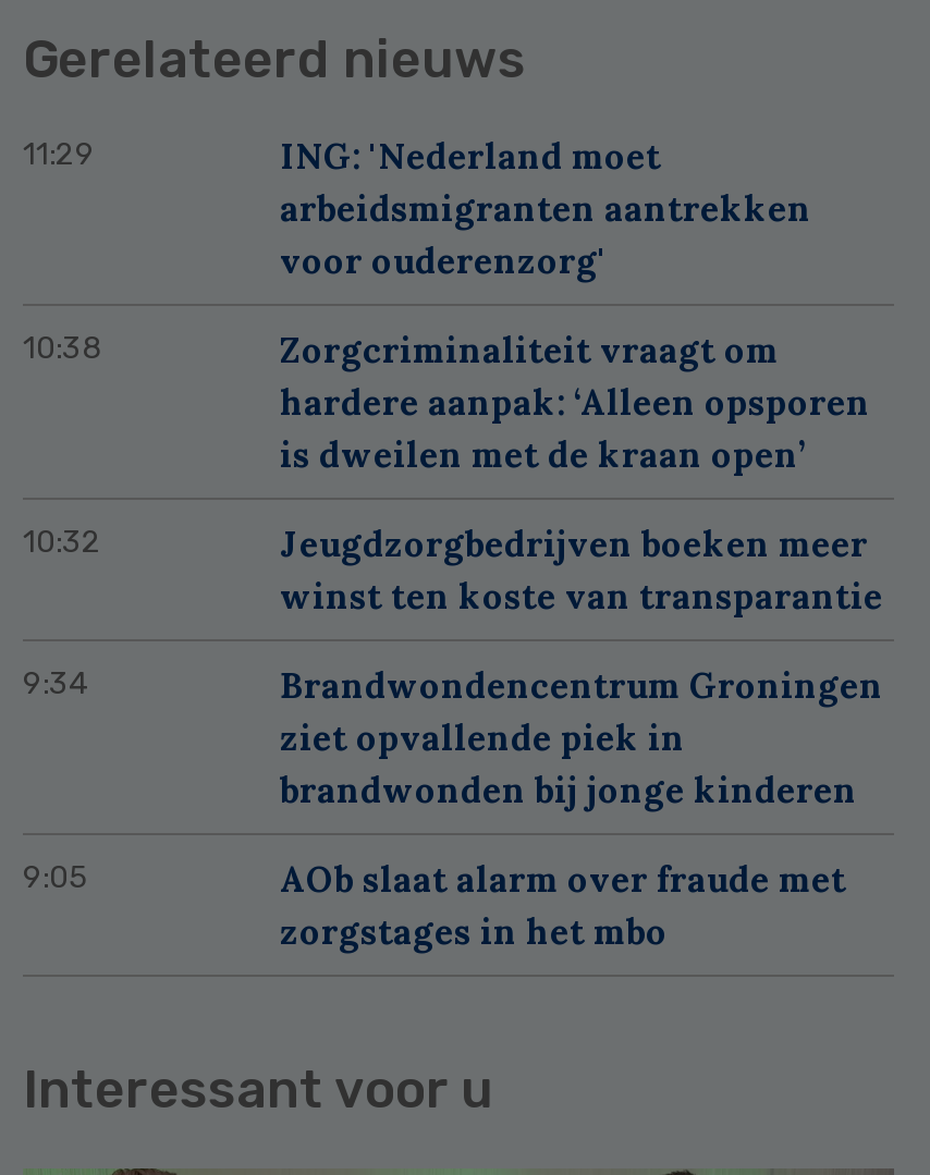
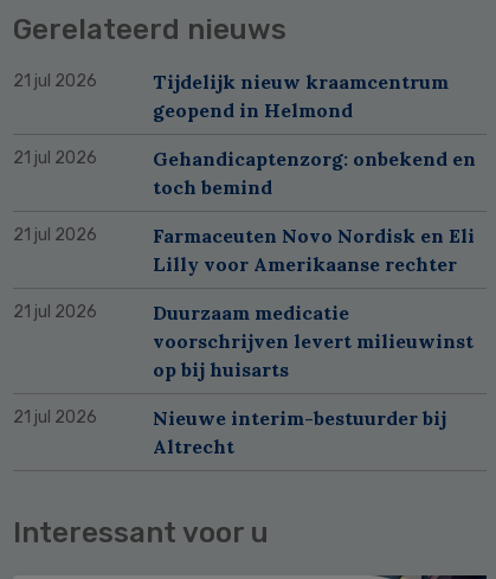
[23,134,811,282] 11:29 | ING: 'Nederland moet | arbeidsmigranten aantrekken | voor ouderenzorg' -> [13,70,449,122] 21 jul 2026 | Tijdelijk nieuw kraamcentrum | geopend in Helmond
[23,328,870,476] 10:38 | Zorgcriminaliteit vraagt om | hardere aanpak: ‘Alleen opsporen | is dweilen met de kraan open’ -> [13,147,476,199] 21 jul 2026 | Gehandicaptenzorg: onbekend en | toch bemind
[23,521,883,617] 10:32 | Jeugdzorgbedrijven boeken meer | winst ten koste van transparantie -> [13,224,475,276] 21 jul 2026 | Farmaceuten Novo Nordisk en Eli | Lilly voor Amerikaanse rechter
[23,663,883,811] 9:34 | Brandwondencentrum Groningen | ziet opvallende piek in | brandwonden bij jonge kinderen -> [13,301,474,381] 21 jul 2026 | Duurzaam medicatie | voorschrijven levert milieuwinst | op bij huisarts
[23,857,846,953] 9:05 | AOb slaat alarm over fraude met | zorgstages in het mbo -> [13,406,446,458] 21 jul 2026 | Nieuwe interim-bestuurder bij | Altrecht

